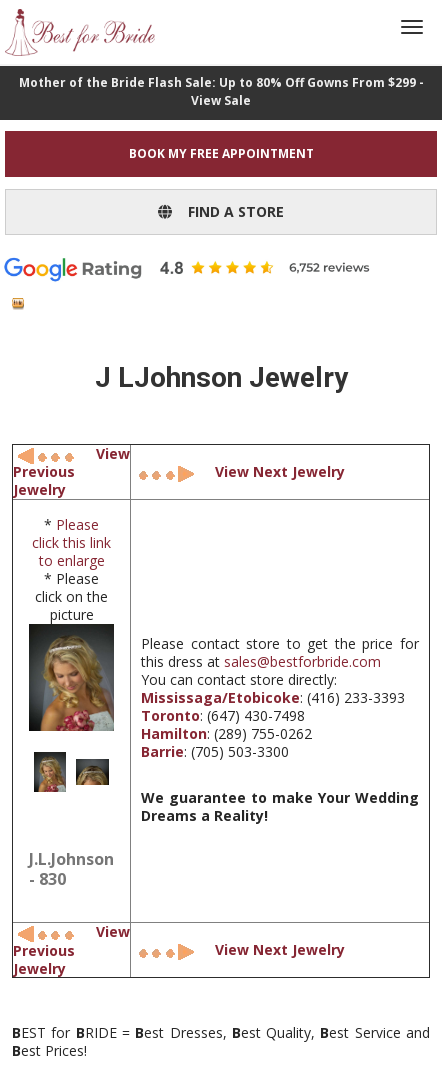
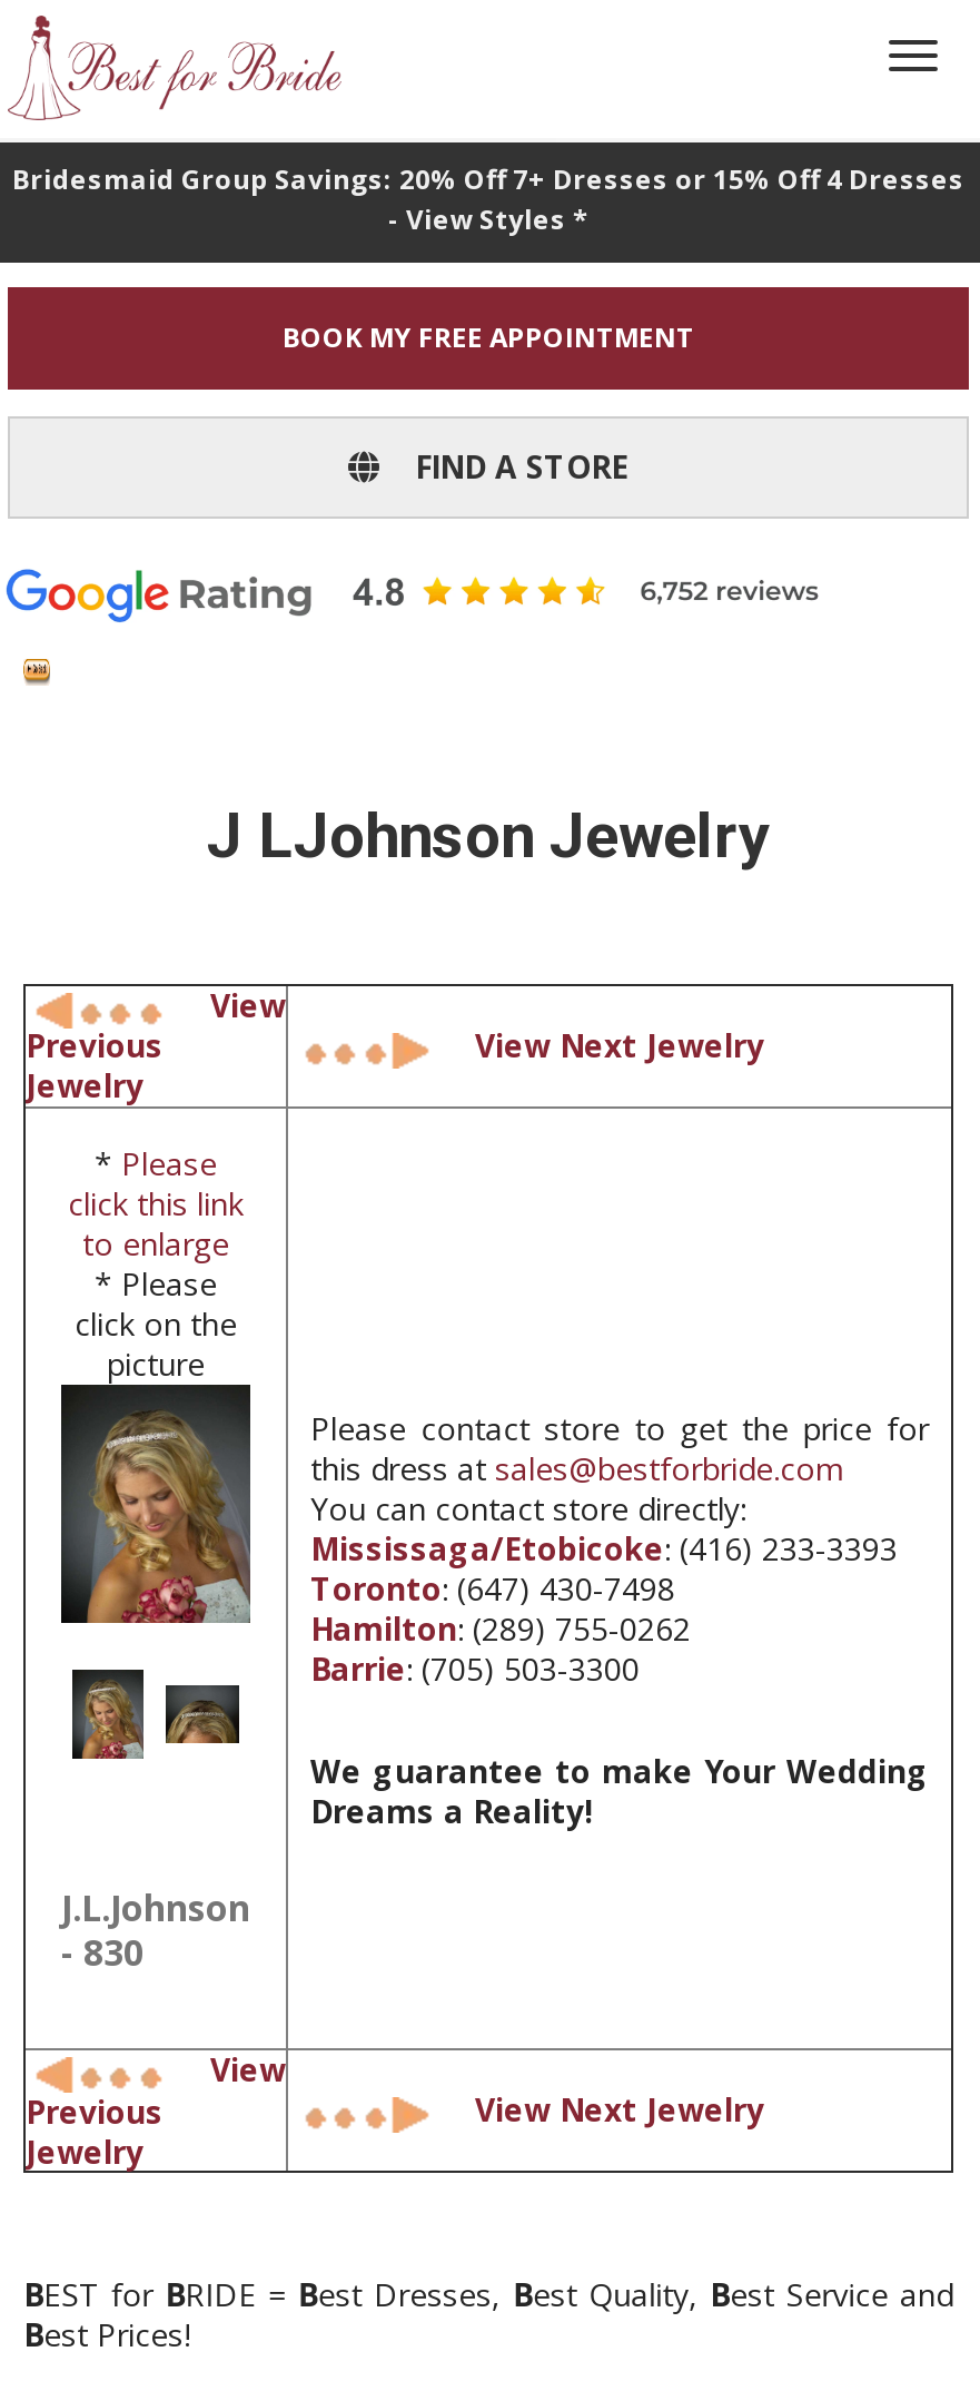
[18,74,423,109] Mother of the Bride Flash Sale: Up to 80% Off Gowns From $299 - | View Sale -> [12,160,964,238] Bridesmaid Group Savings: 20% Off 7+ Dresses or 15% Off 4 Dresses | - View Styles *

